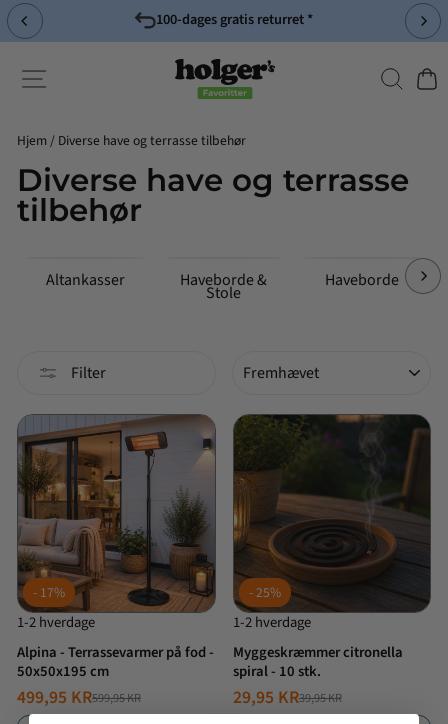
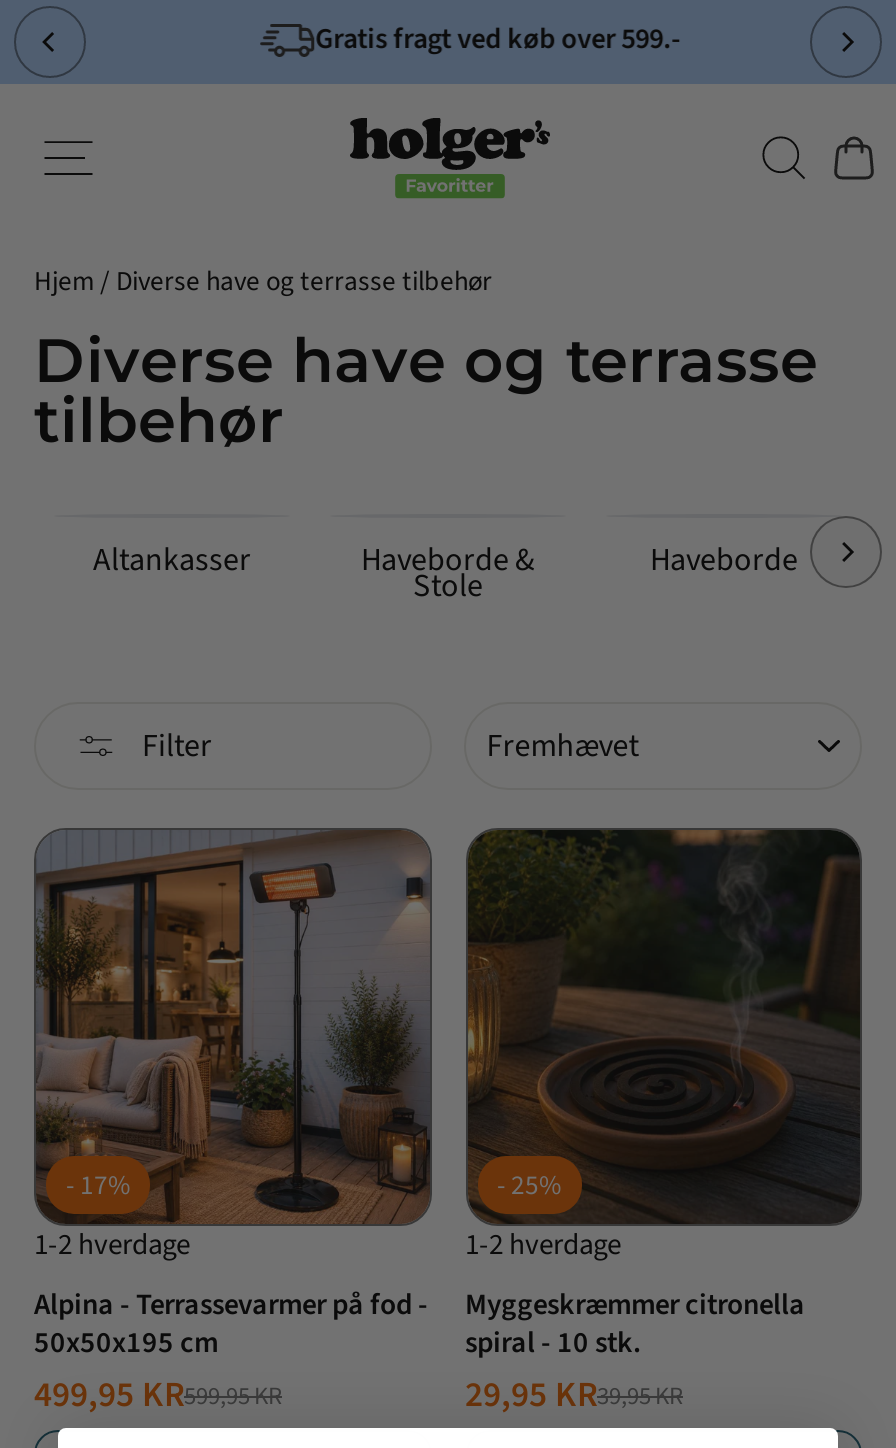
[156,9,313,30] 100-dages gratis returret * -> [293,18,659,60] Gratis fragt ved køb over 599.-

